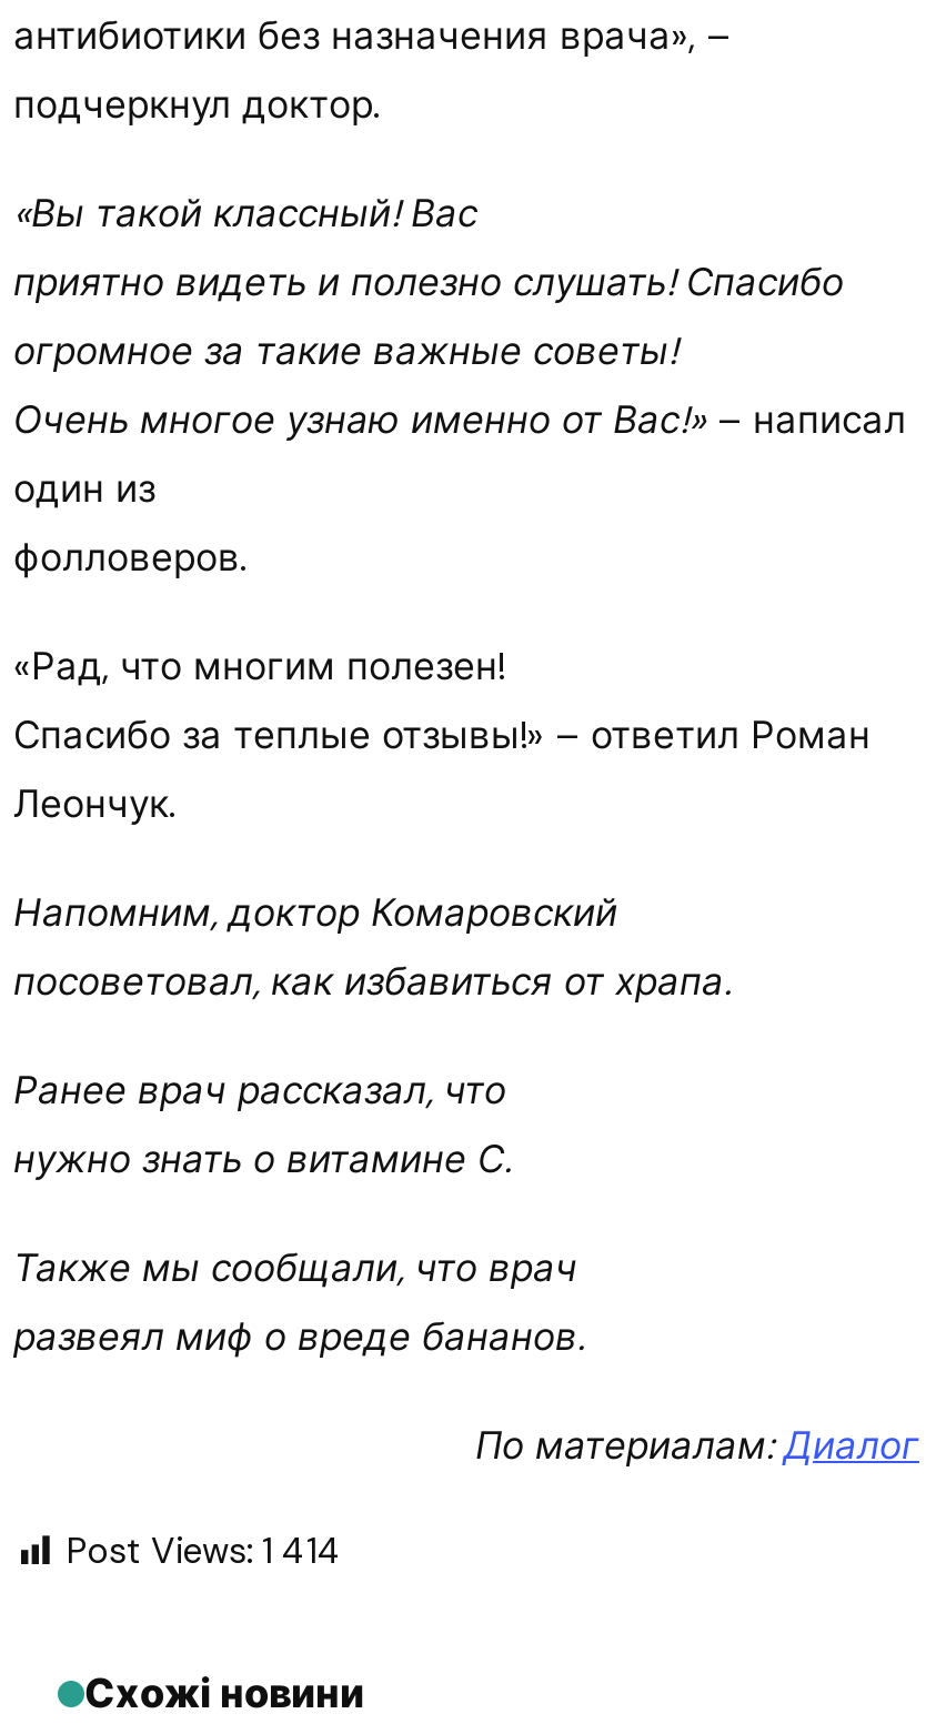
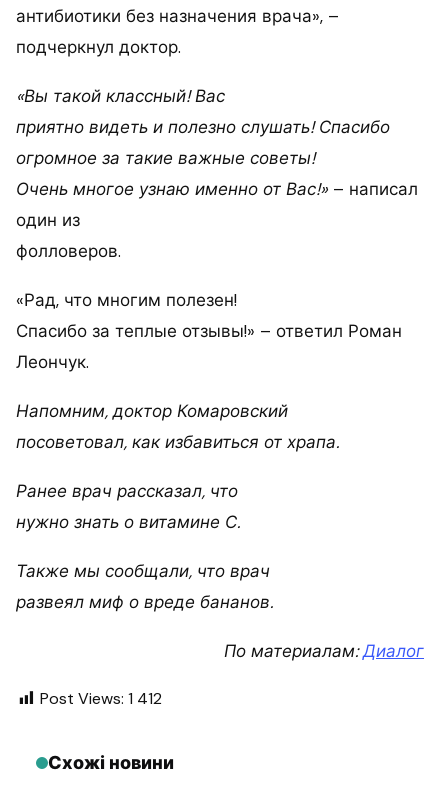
[67,1527,342,1573] Post Views: 1 414 -> [40,688,162,709] Post Views: 1 412

